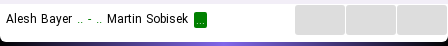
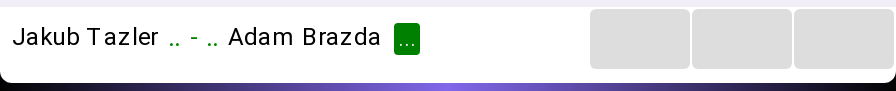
[6,10,205,29] Alesh Bayer .. - .. Martin Sobisek ... -> [12,19,416,57] Jakub Tazler .. - .. Adam Brazda ...

